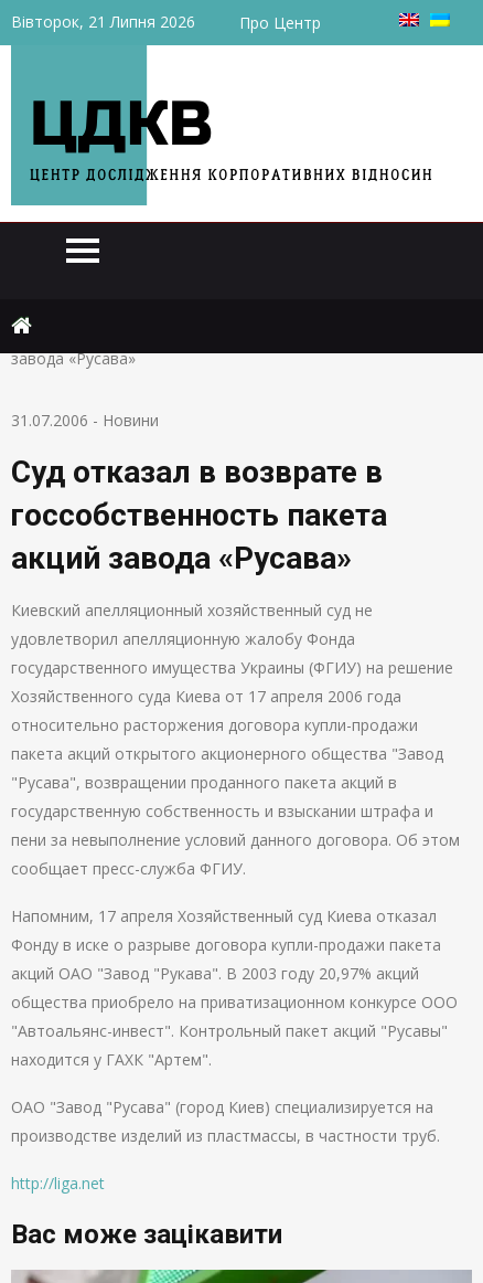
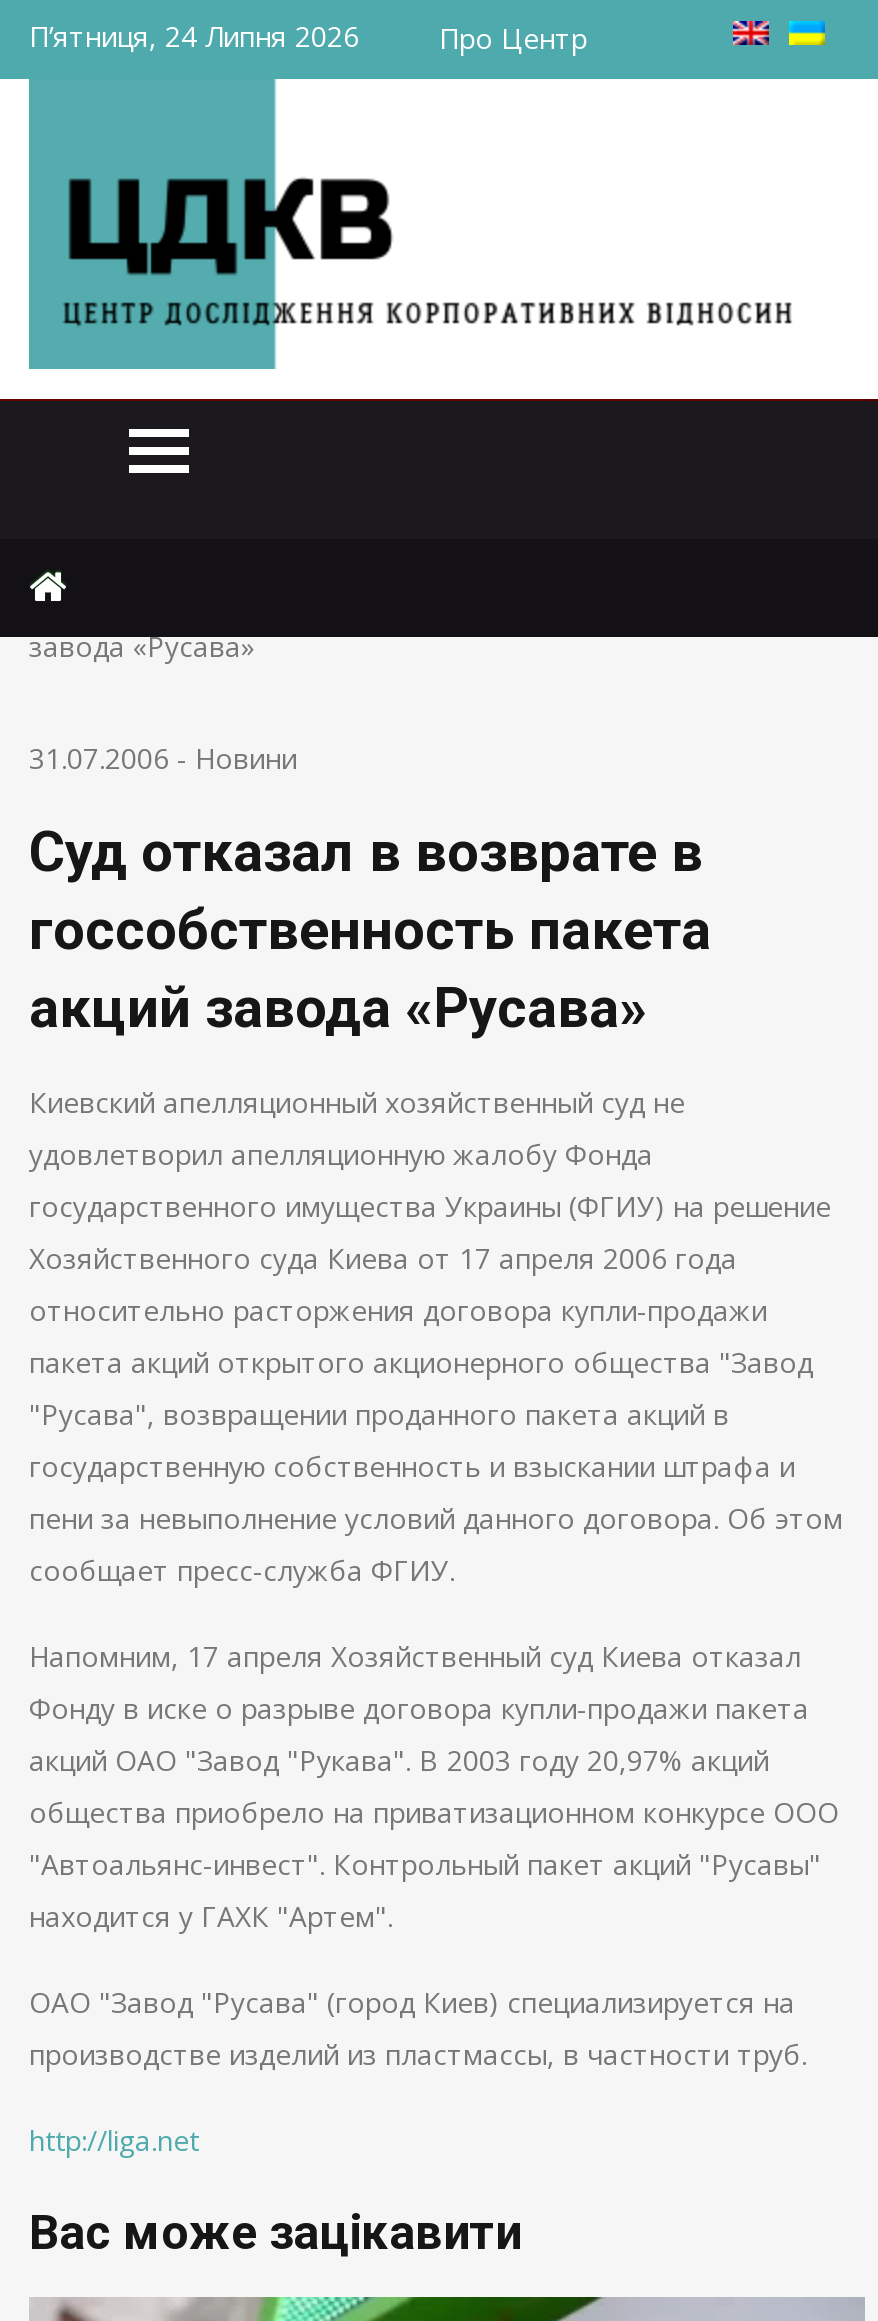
[11,11,195,32] Вівторок, 21 Липня 2026 -> [29,17,359,55] П’ятниця, 24 Липня 2026

